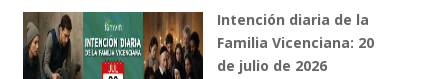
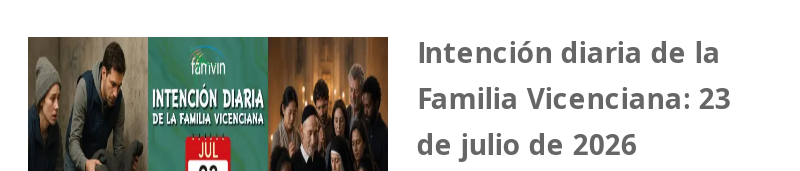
[217,33,374,52] Familia Vicenciana: 20 -> [417,80,731,118] Familia Vicenciana: 23

